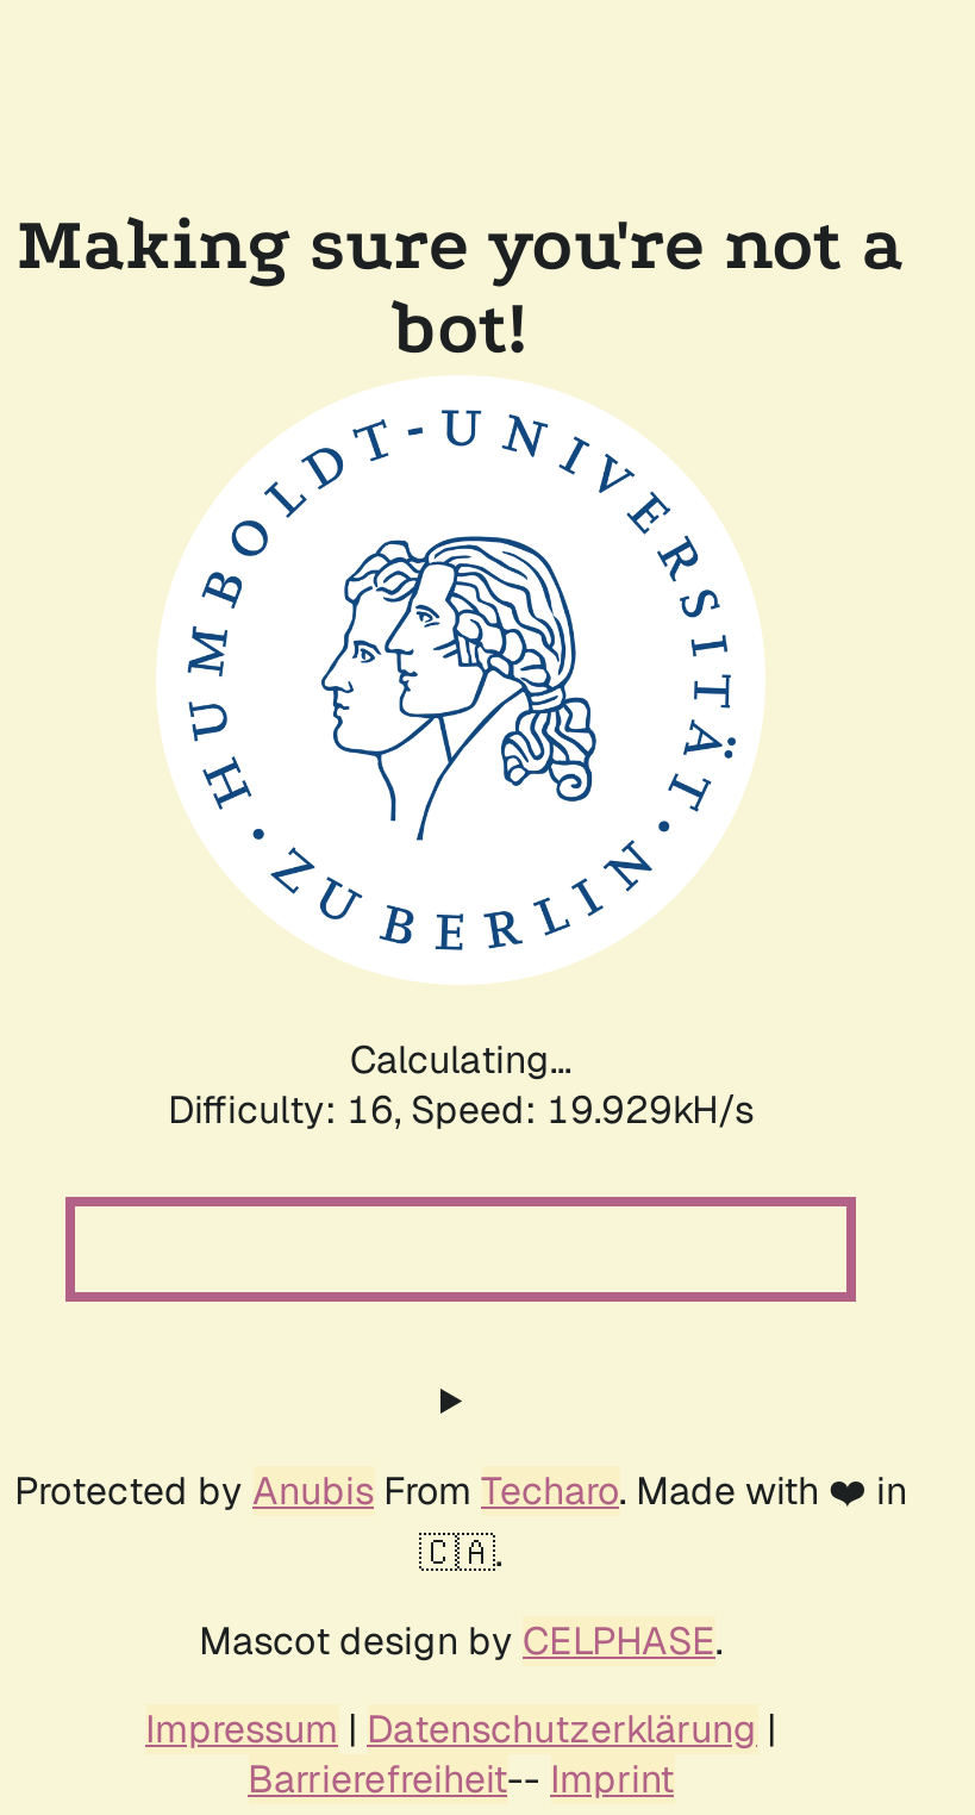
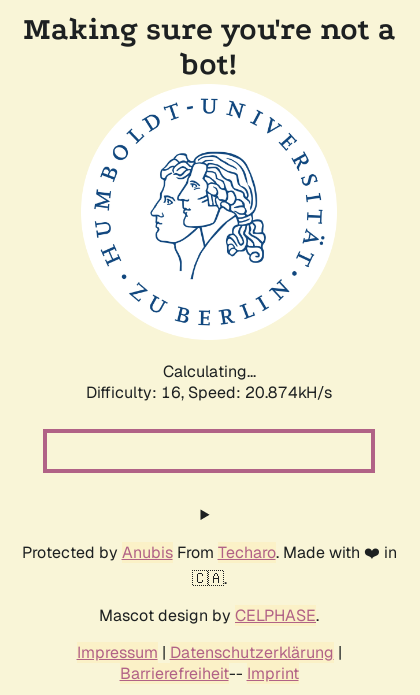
[168,1085,754,1135] Difficulty: 16, Speed: 19.929kH/s -> [86,382,332,403] Difficulty: 16, Speed: 20.874kH/s

